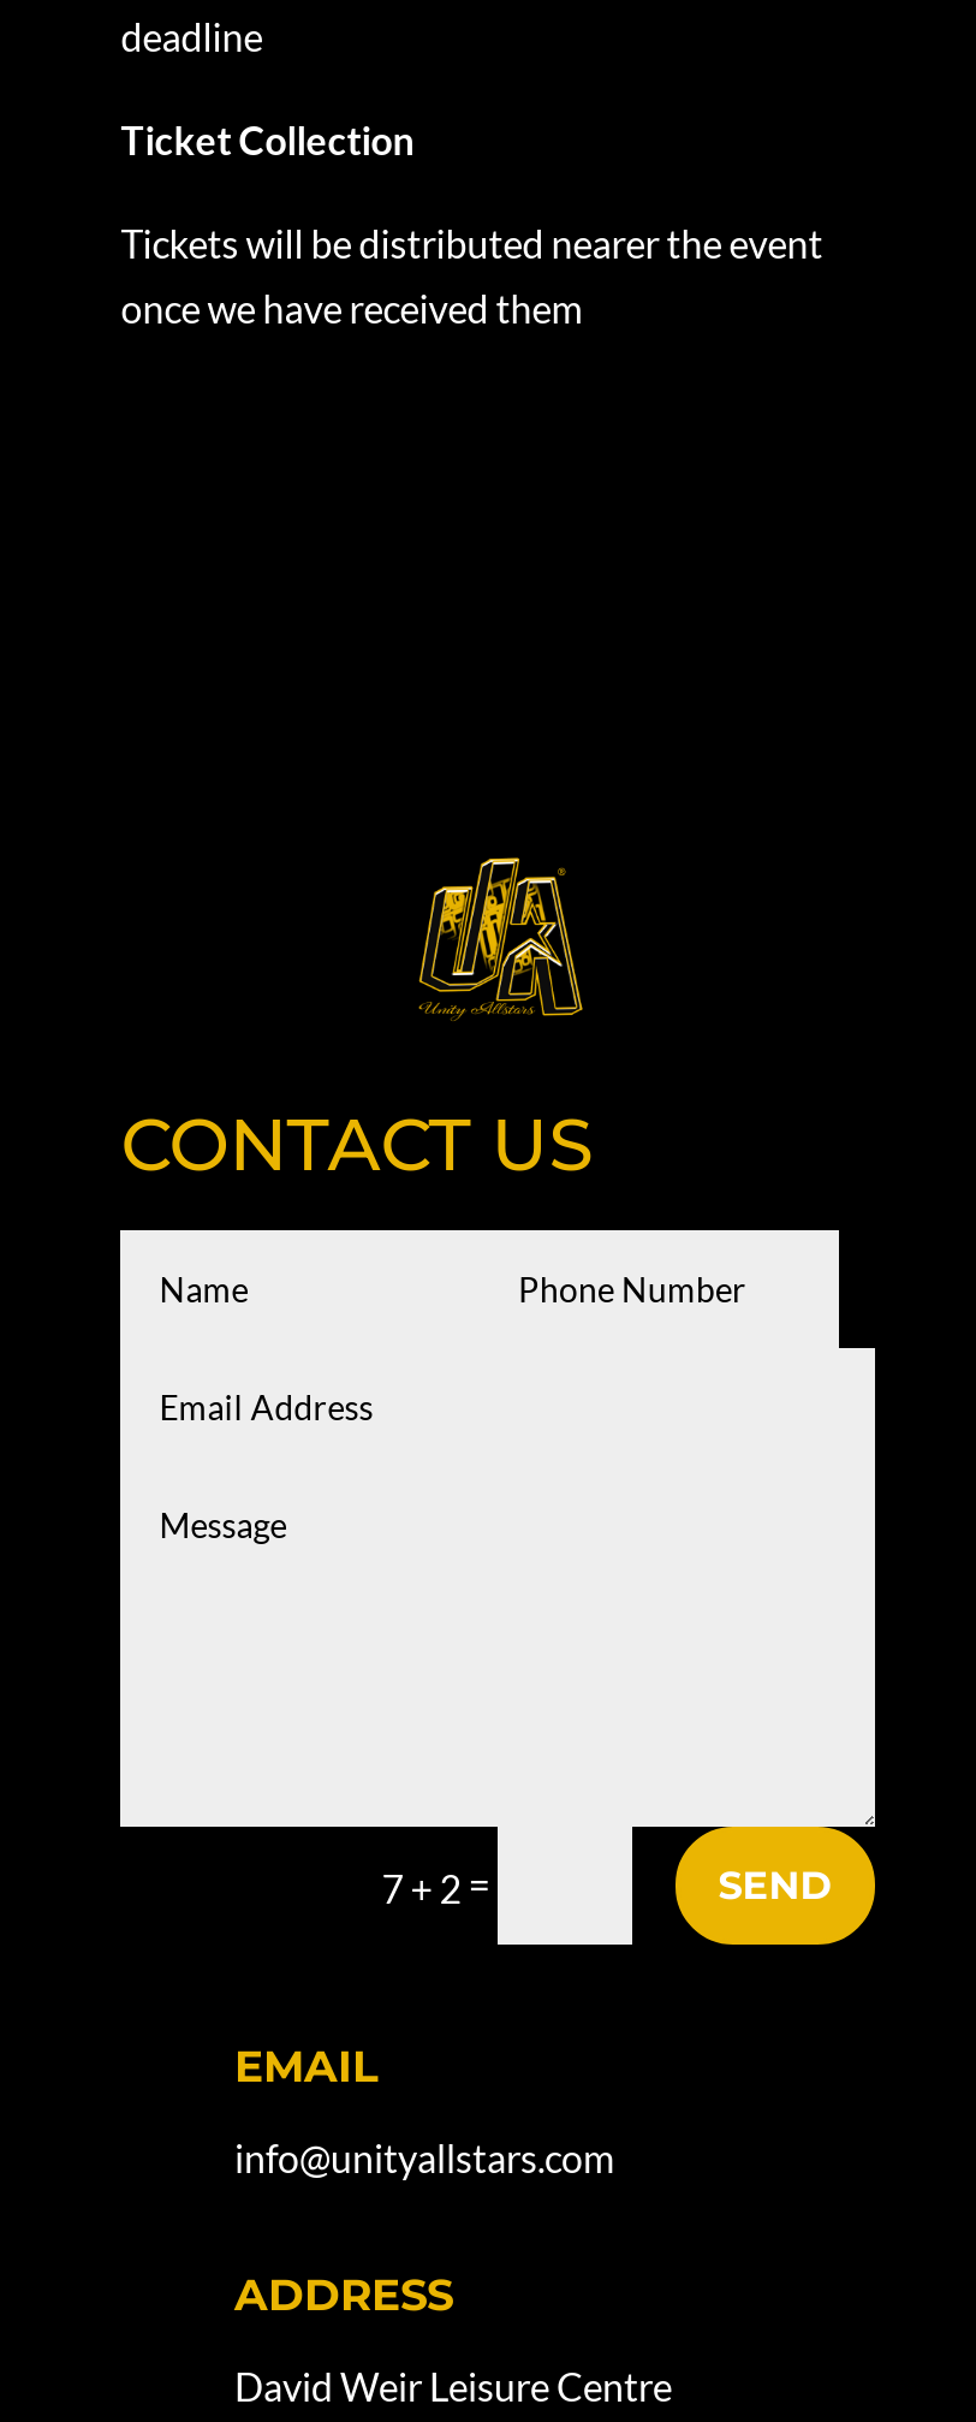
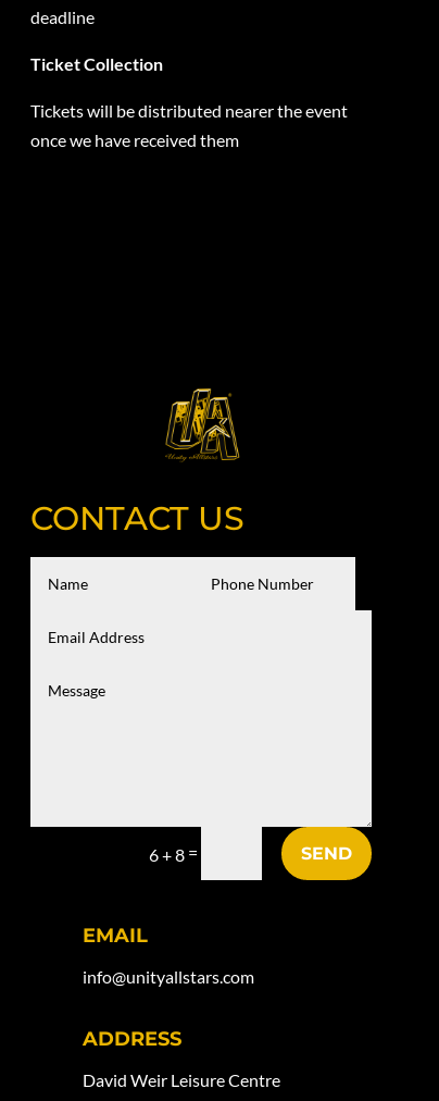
[382,1861,497,1912] 7 + 2 = -> [149,843,201,865] 6 + 8 =

